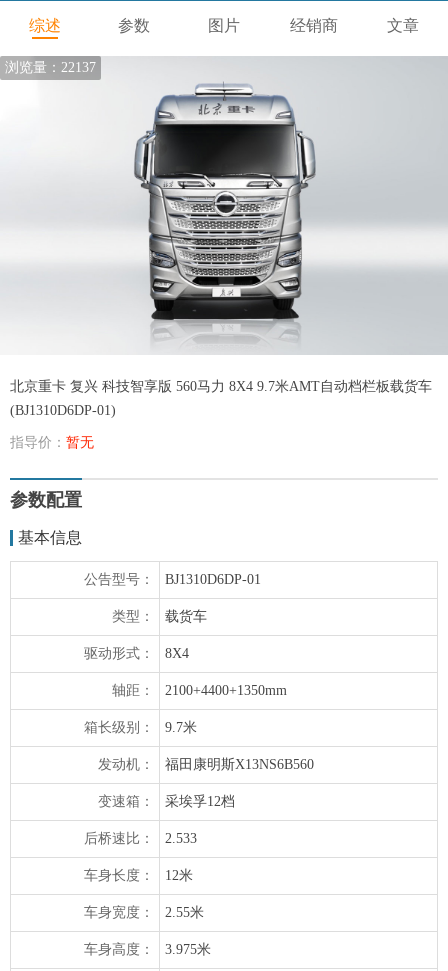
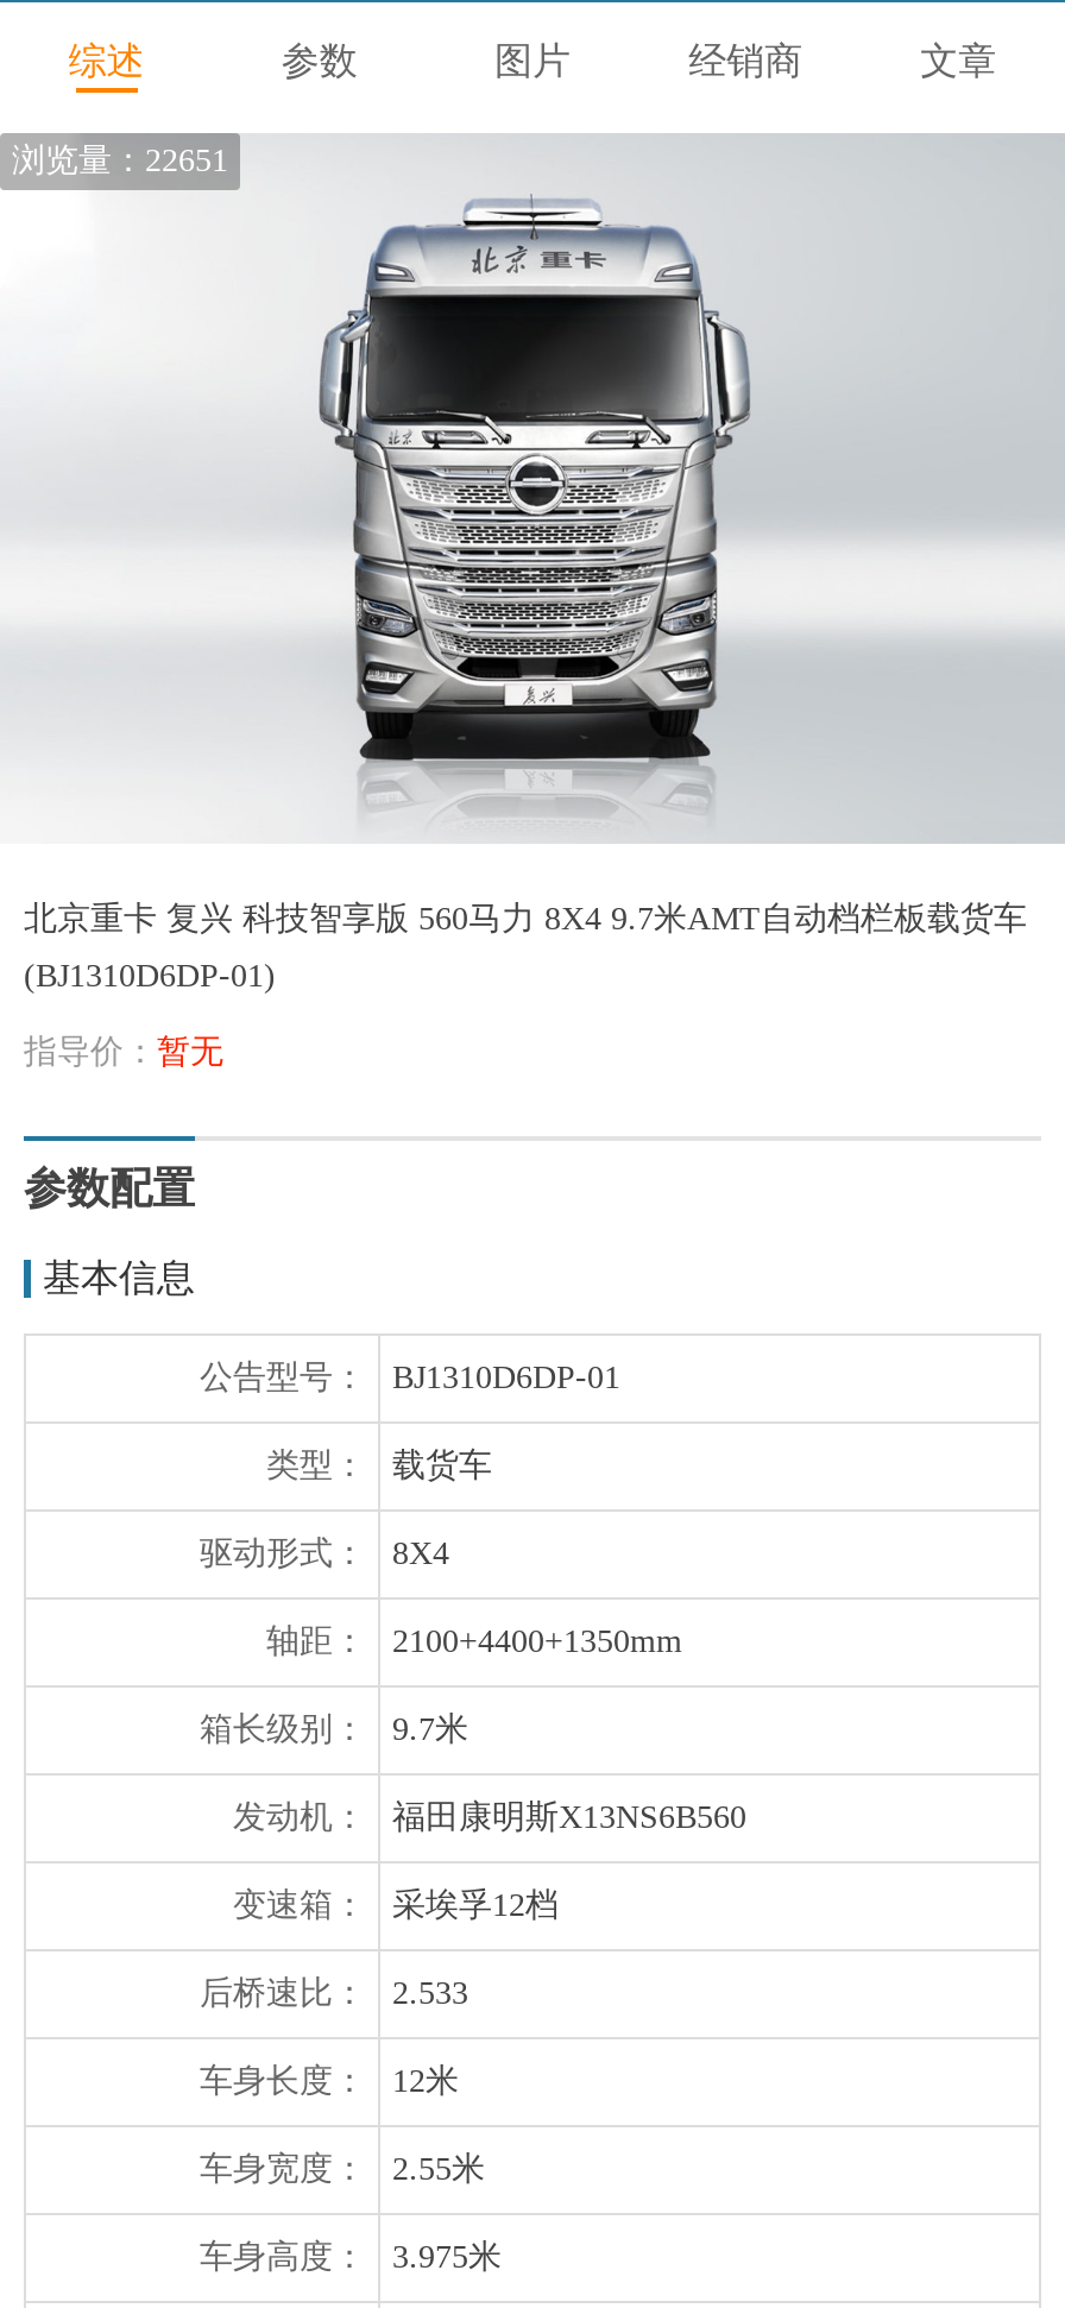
[5,60,96,75] 浏览量：22137 -> [12,143,228,178] 浏览量：22651

